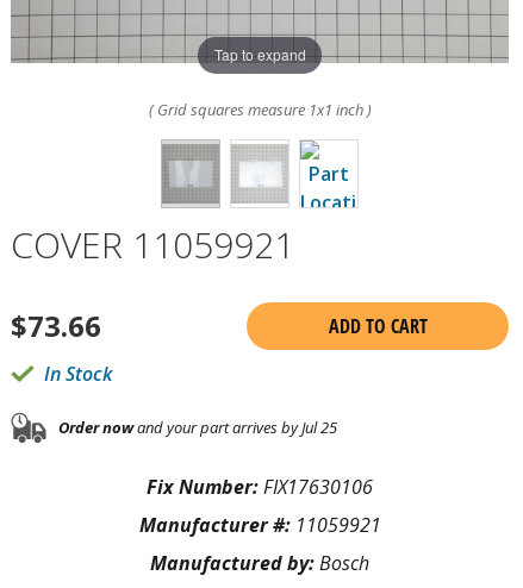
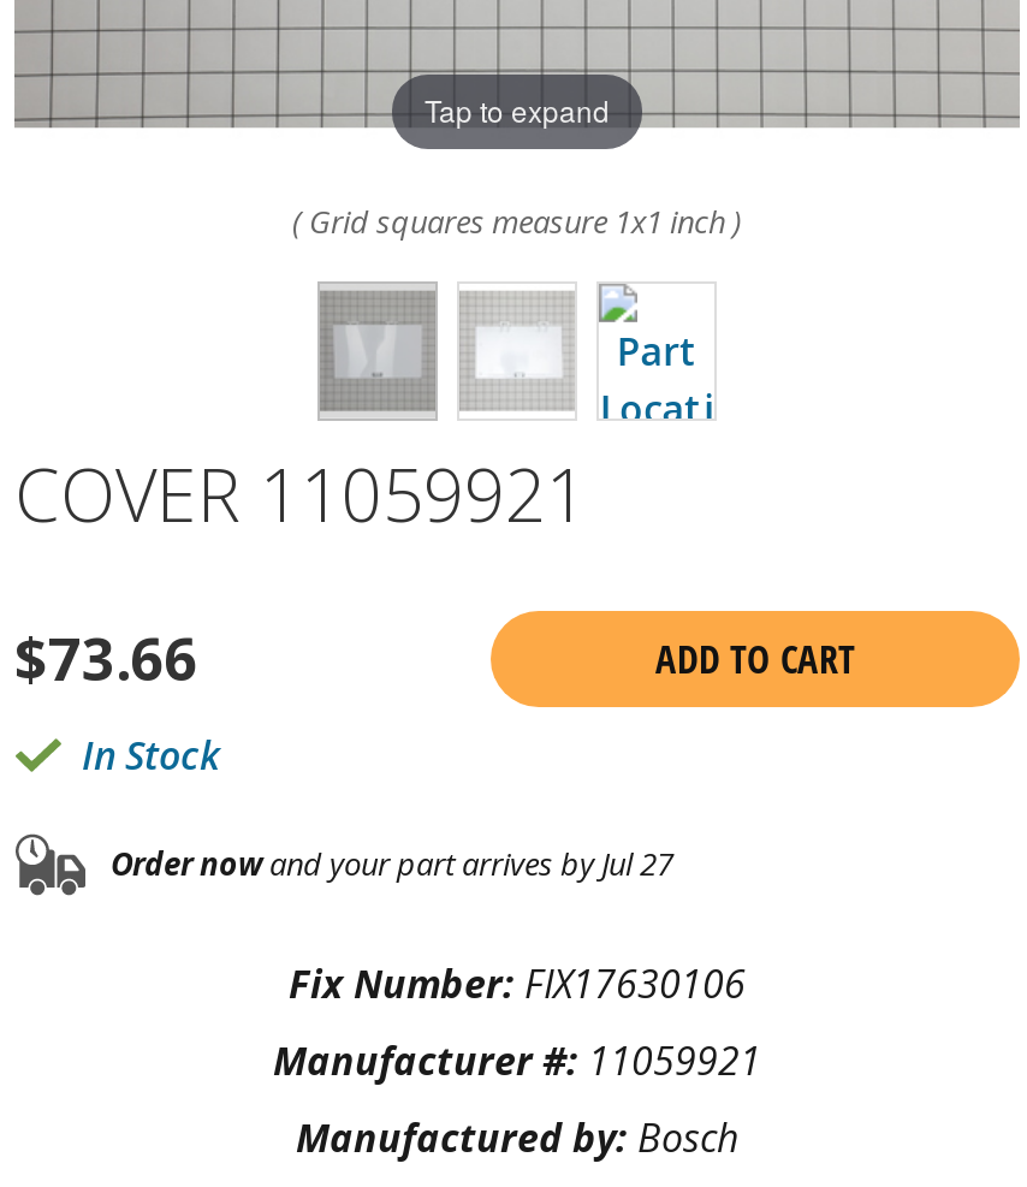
[58,417,337,438] Order nowand your part arrives by Jul 25 -> [111,843,673,886] Order nowand your part arrives by Jul 27

